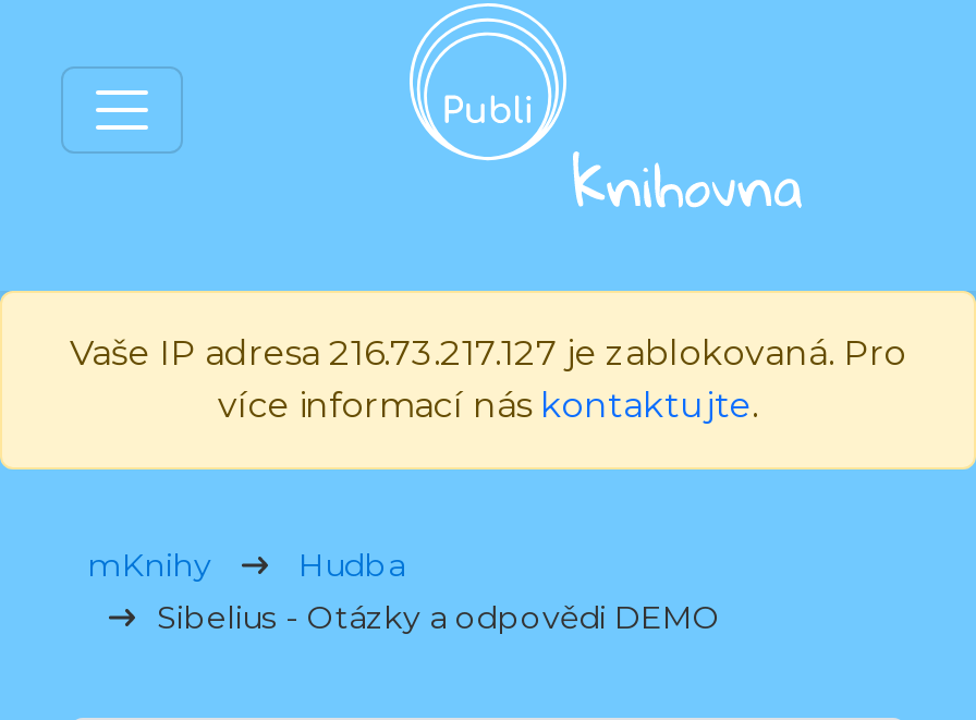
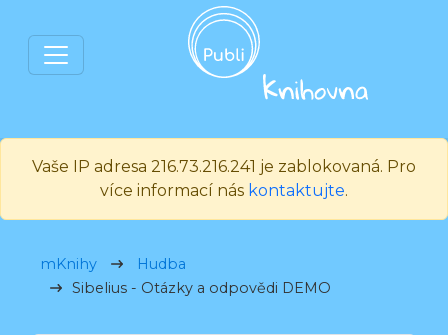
[70,332,906,374] Vaše IP adresa 216.73.217.127 je zablokovaná. Pro -> [32,157,416,176] Vaše IP adresa 216.73.216.241 je zablokovaná. Pro

